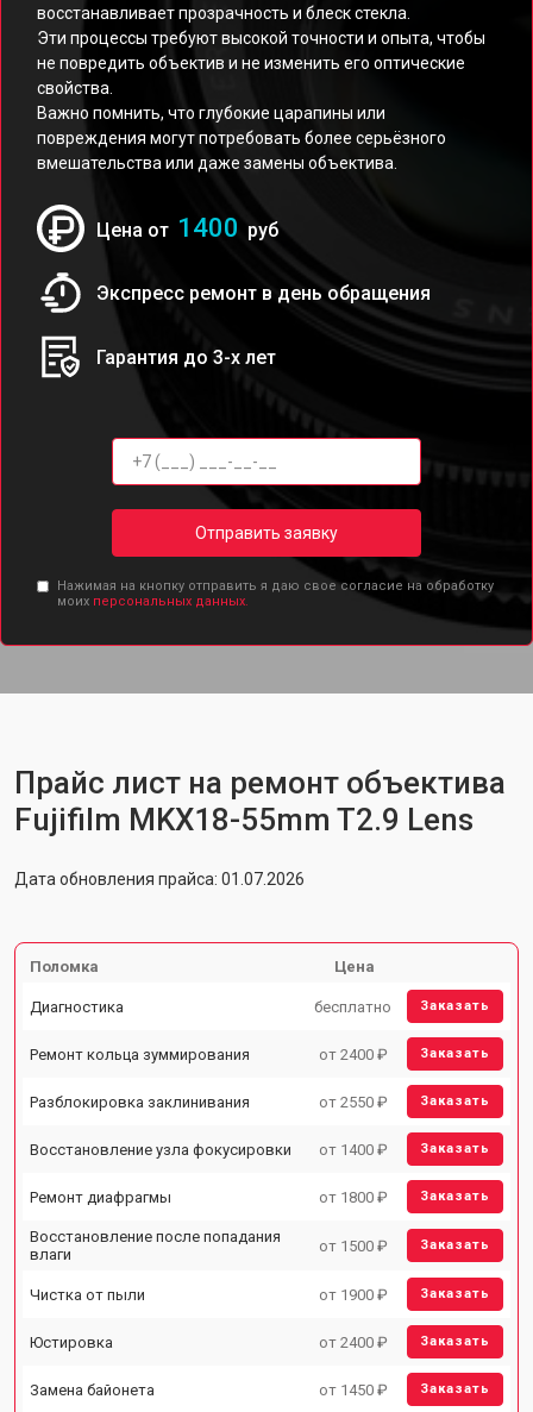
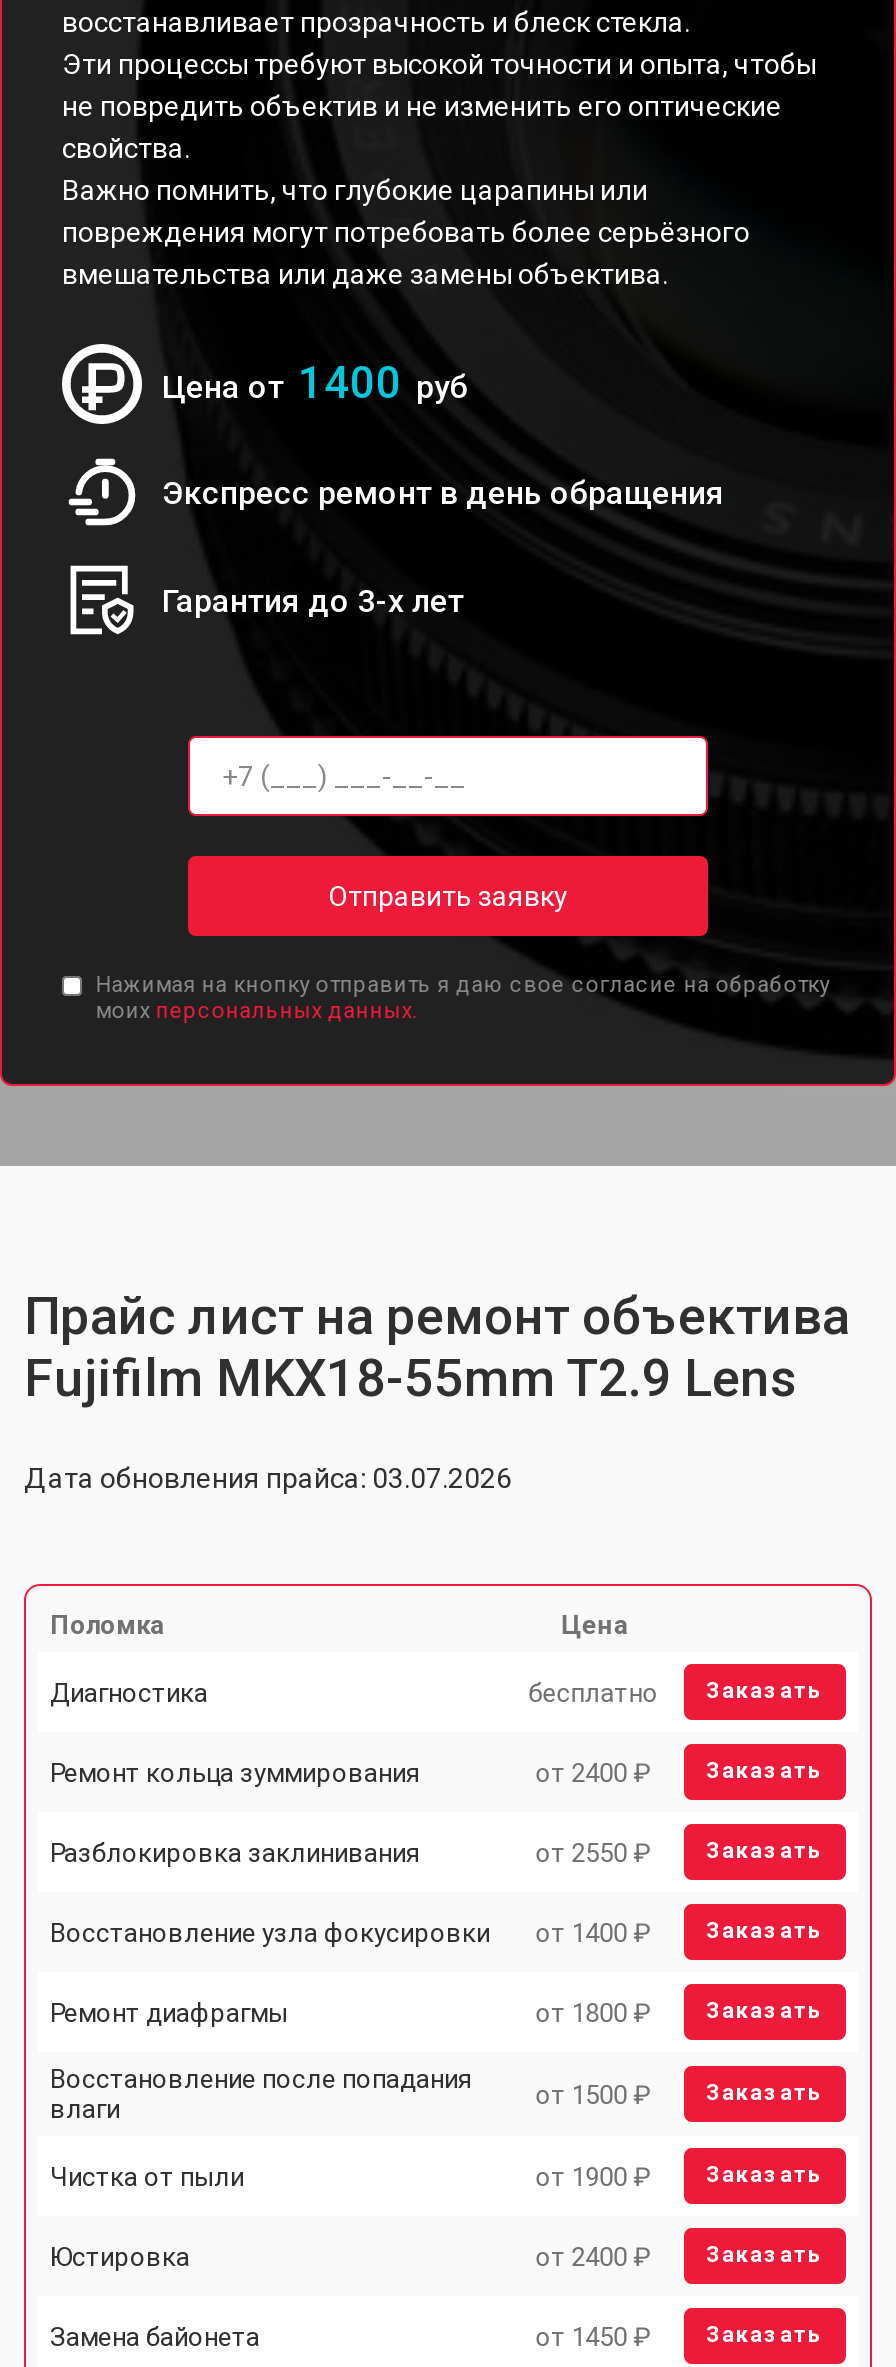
[14,870,305,889] Дата обновления прайса: 01.07.2026 -> [24,1462,512,1494] Дата обновления прайса: 03.07.2026

